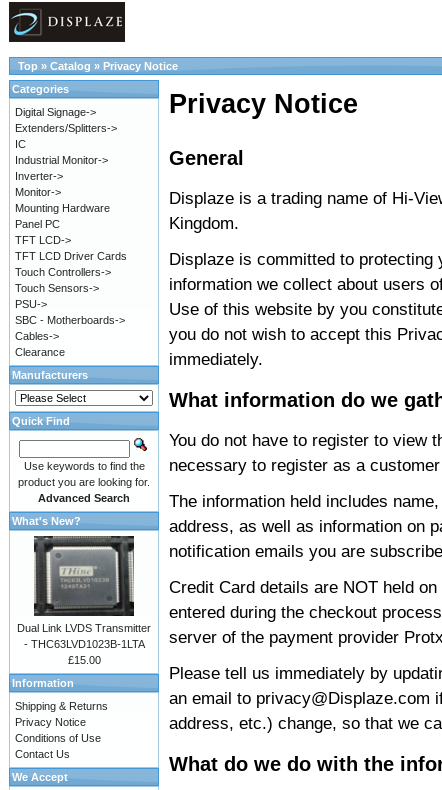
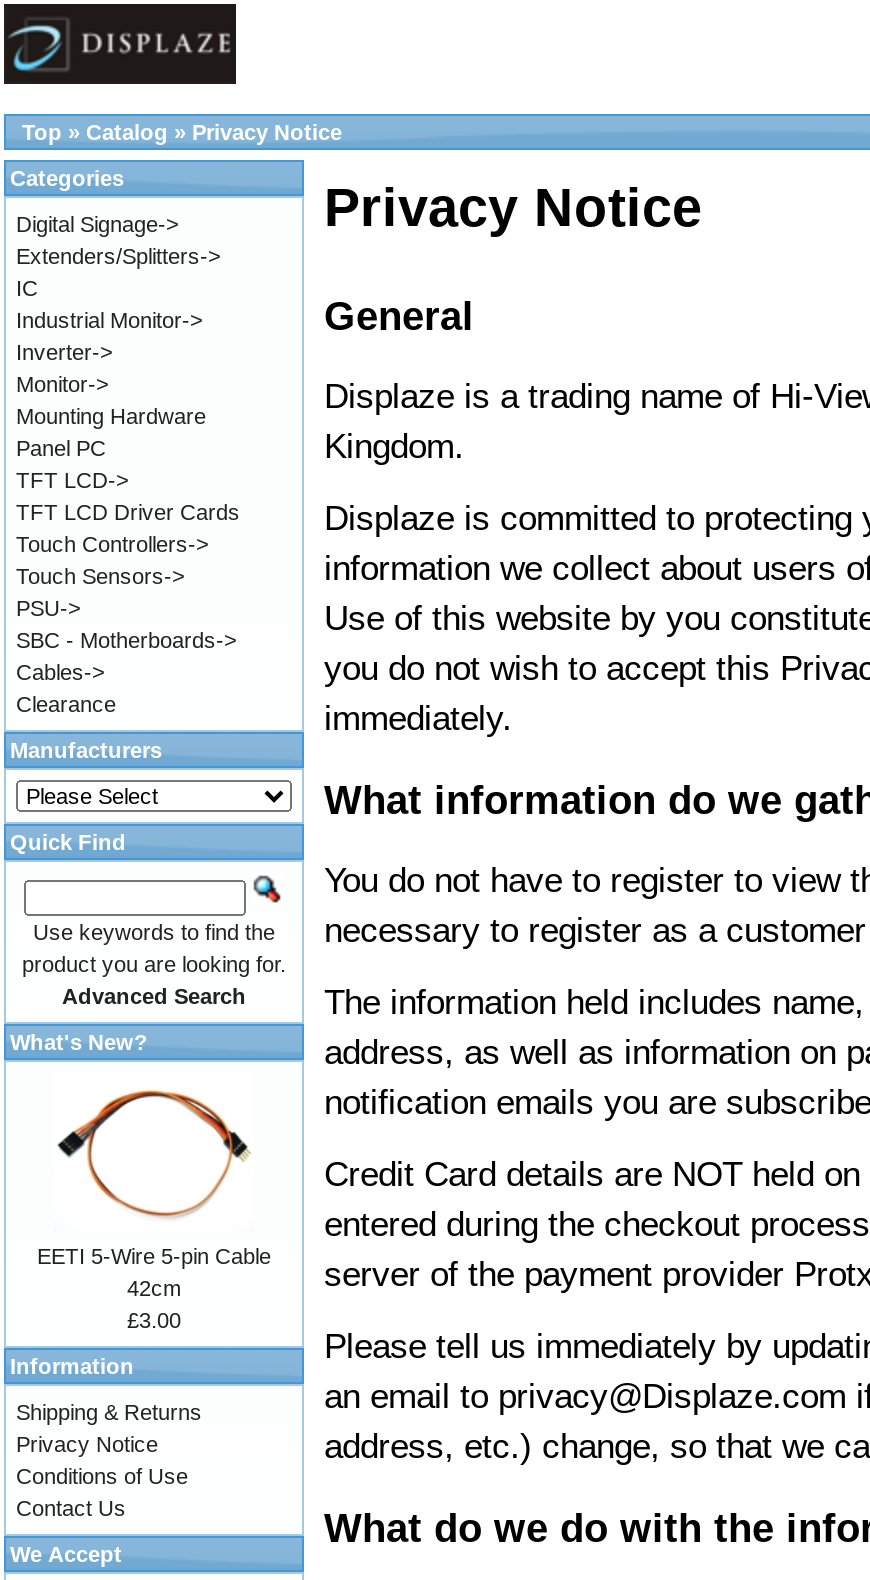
[17,535,151,666] [image] | Dual Link LVDS Transmitter | - THC63LVD1023B-1LTA | £15.00 -> [37,1072,271,1332] [image] | EETI 5-Wire 5-pin Cable | 42cm | £3.00

